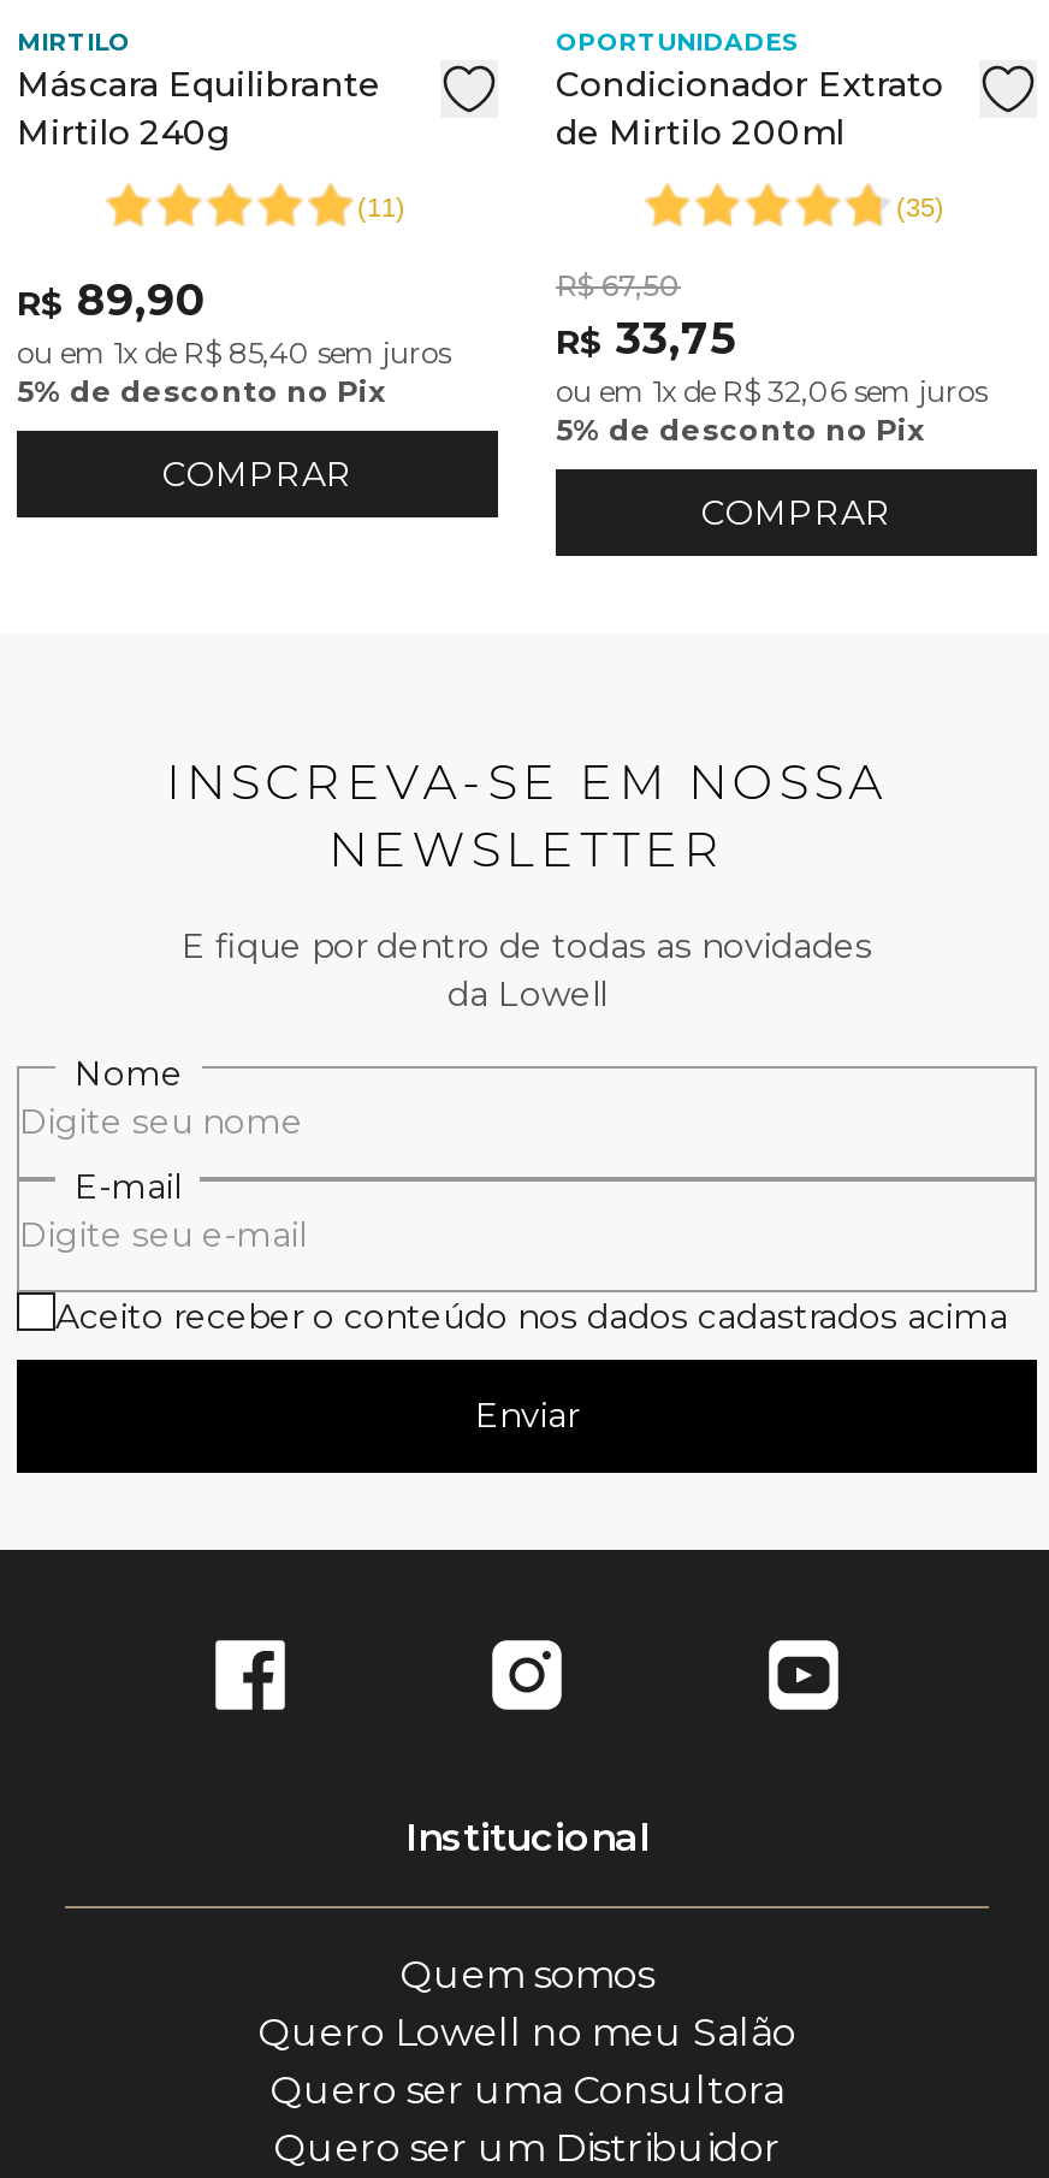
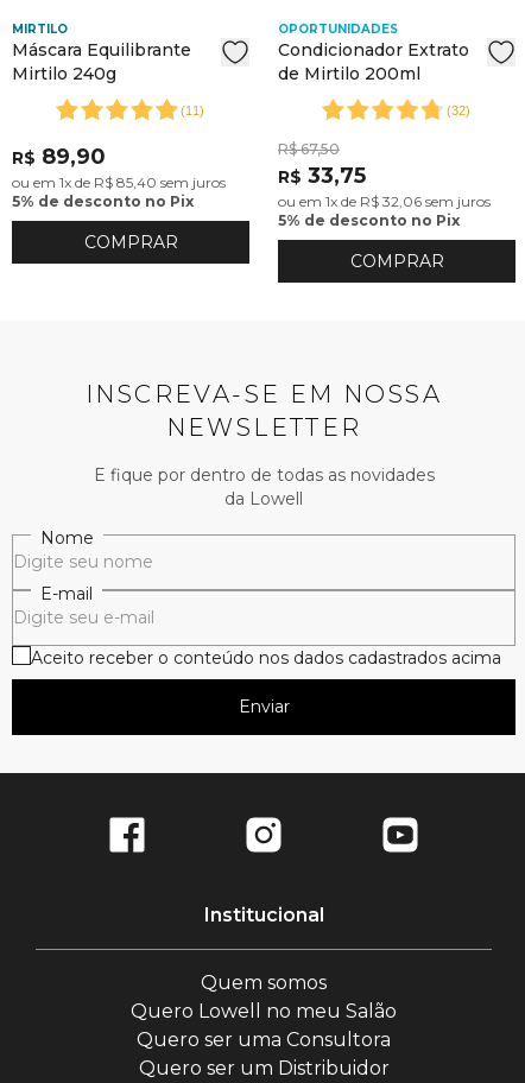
[896,191,944,220] (35) -> [446,103,470,117] (32)

